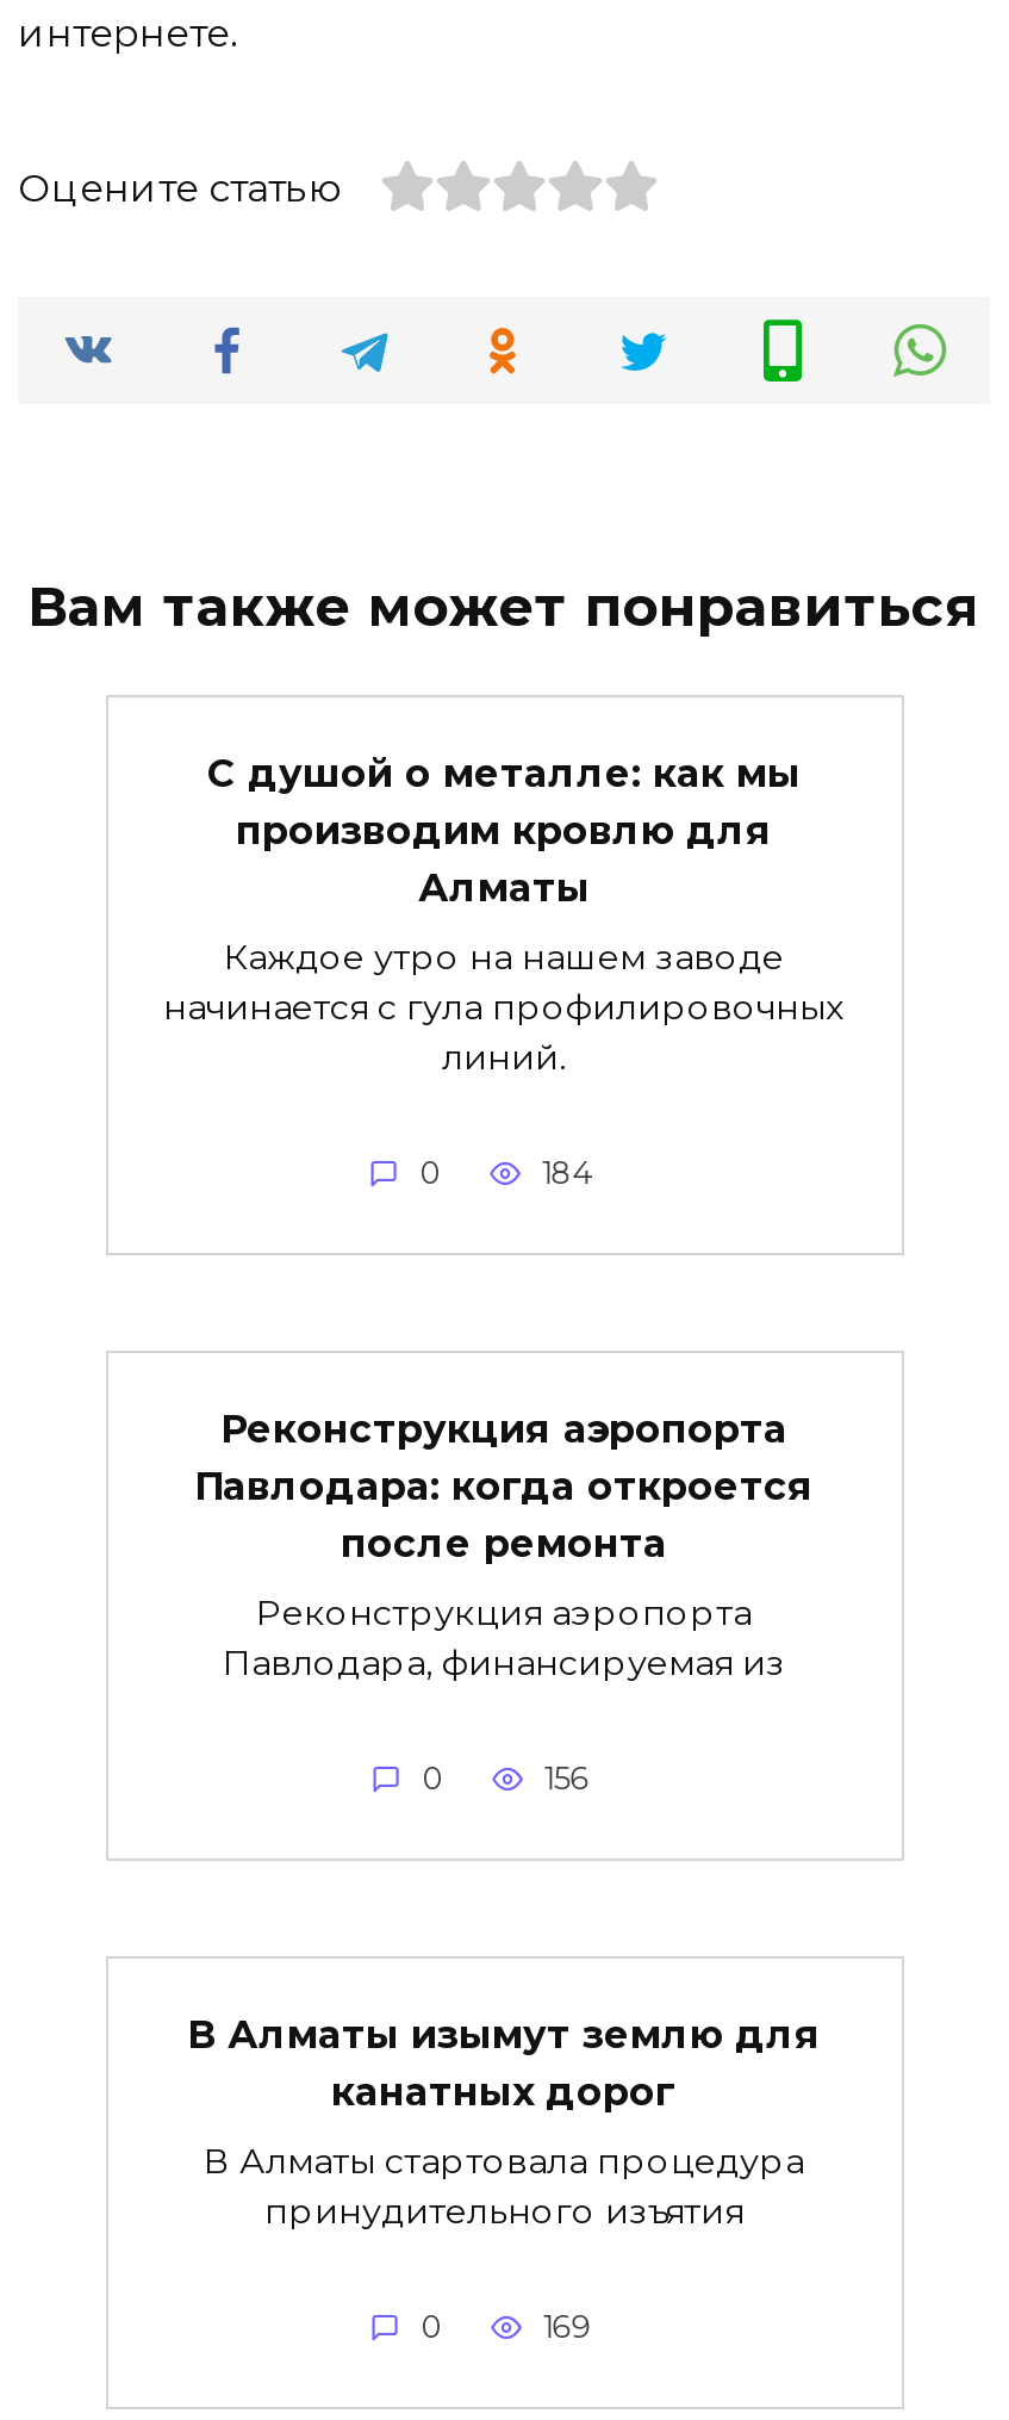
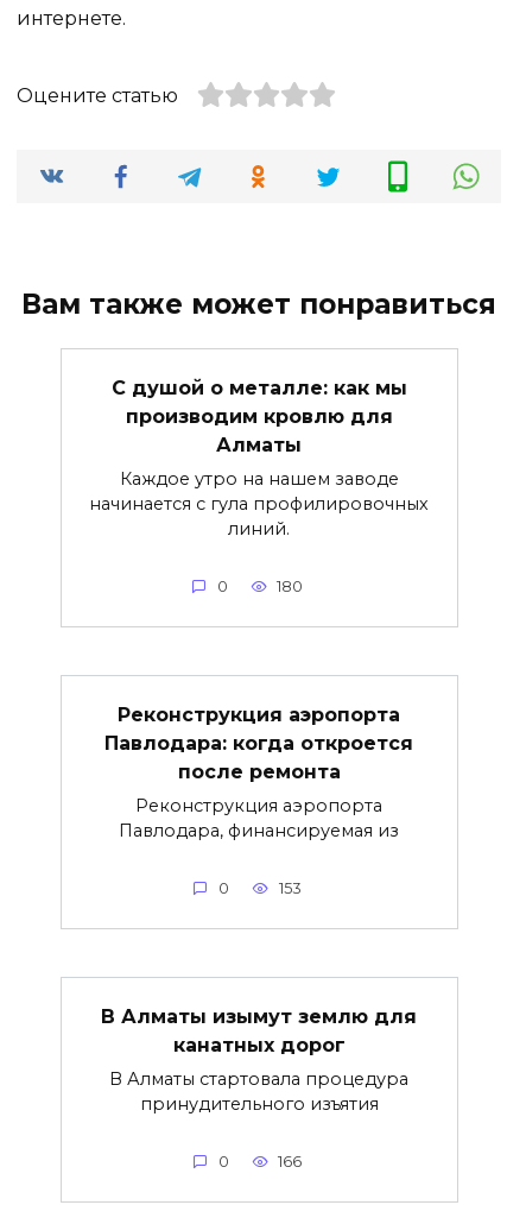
[542,1156,592,1192] 184 -> [277,578,303,596] 180
[544,1762,589,1797] 156 -> [279,880,301,898] 153
[543,2310,590,2346] 169 -> [278,1153,302,1171] 166

